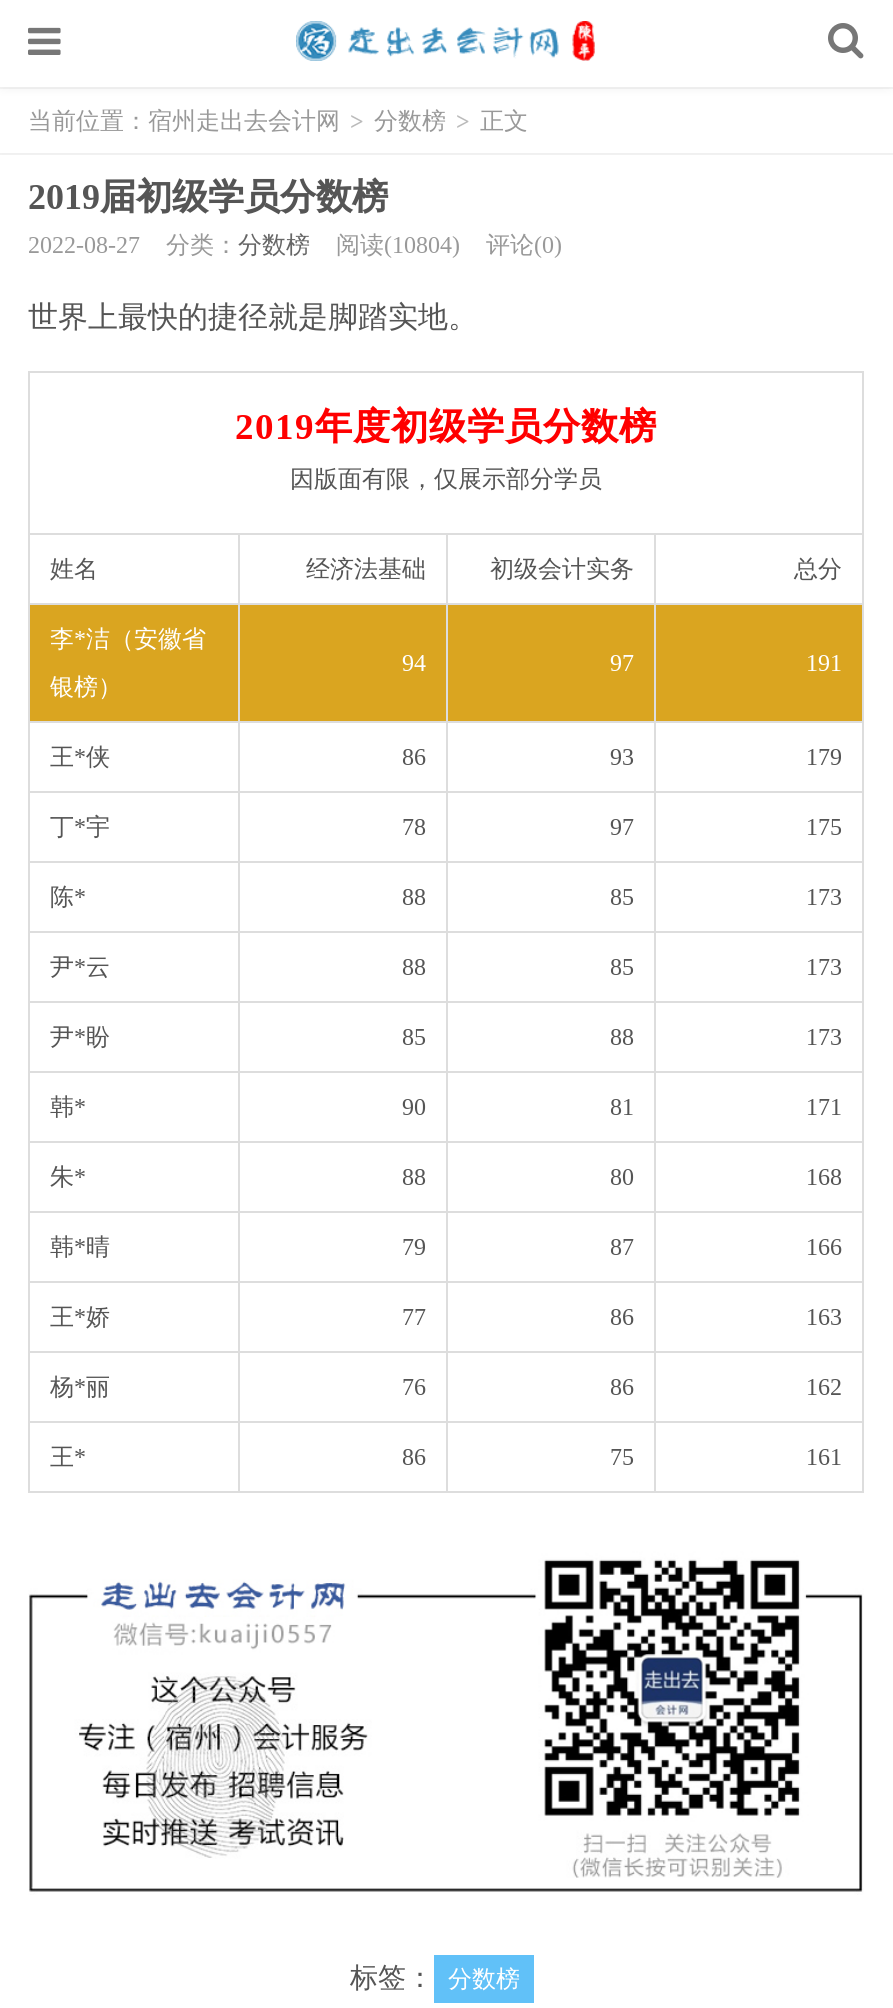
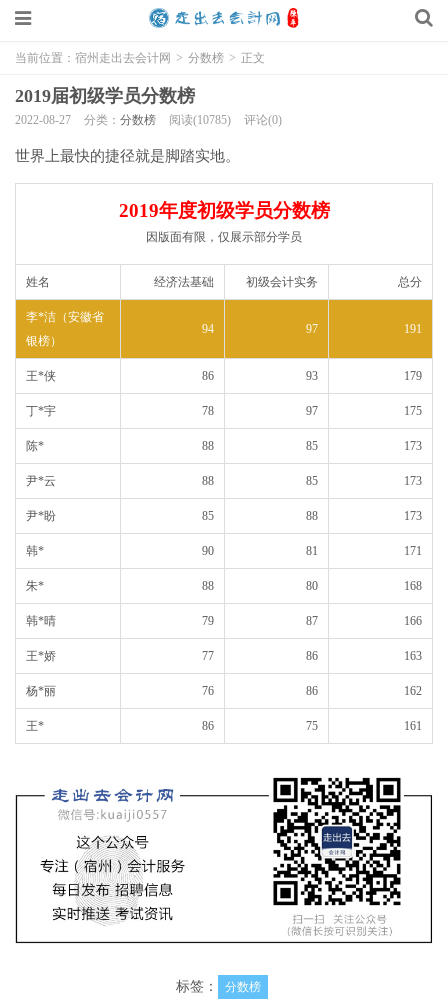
[28,231,562,259] 2022-08-27 分类：分数榜 阅读(10804) 评论(0) -> [15,113,282,127] 2022-08-27 分类：分数榜 阅读(10785) 评论(0)

